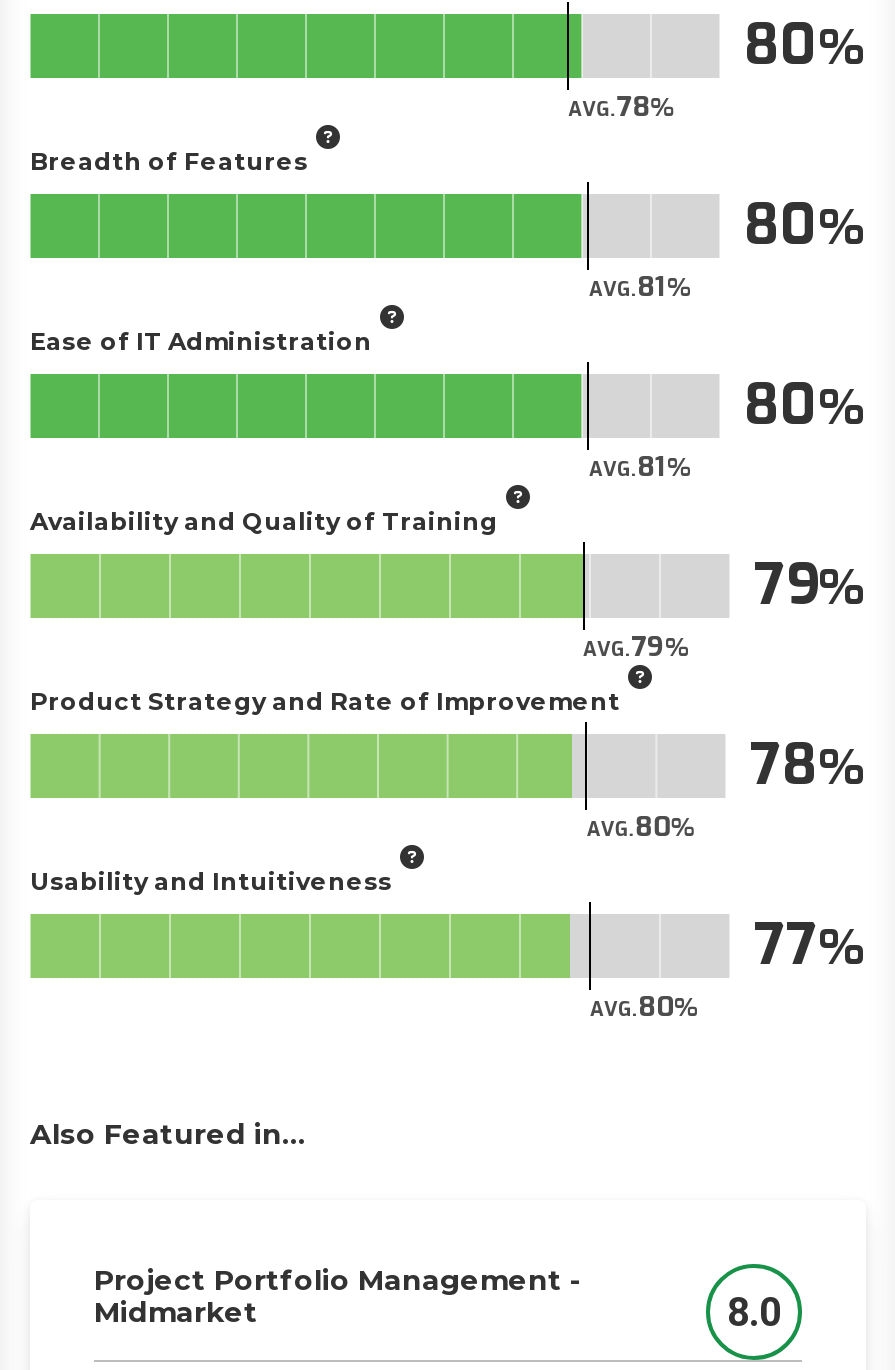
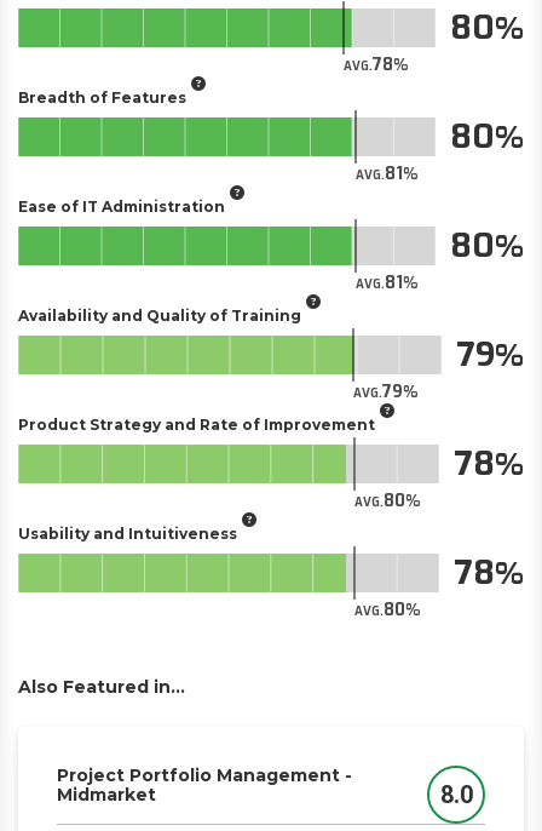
[754,908,818,982] 77 -> [454,550,495,595] 78

